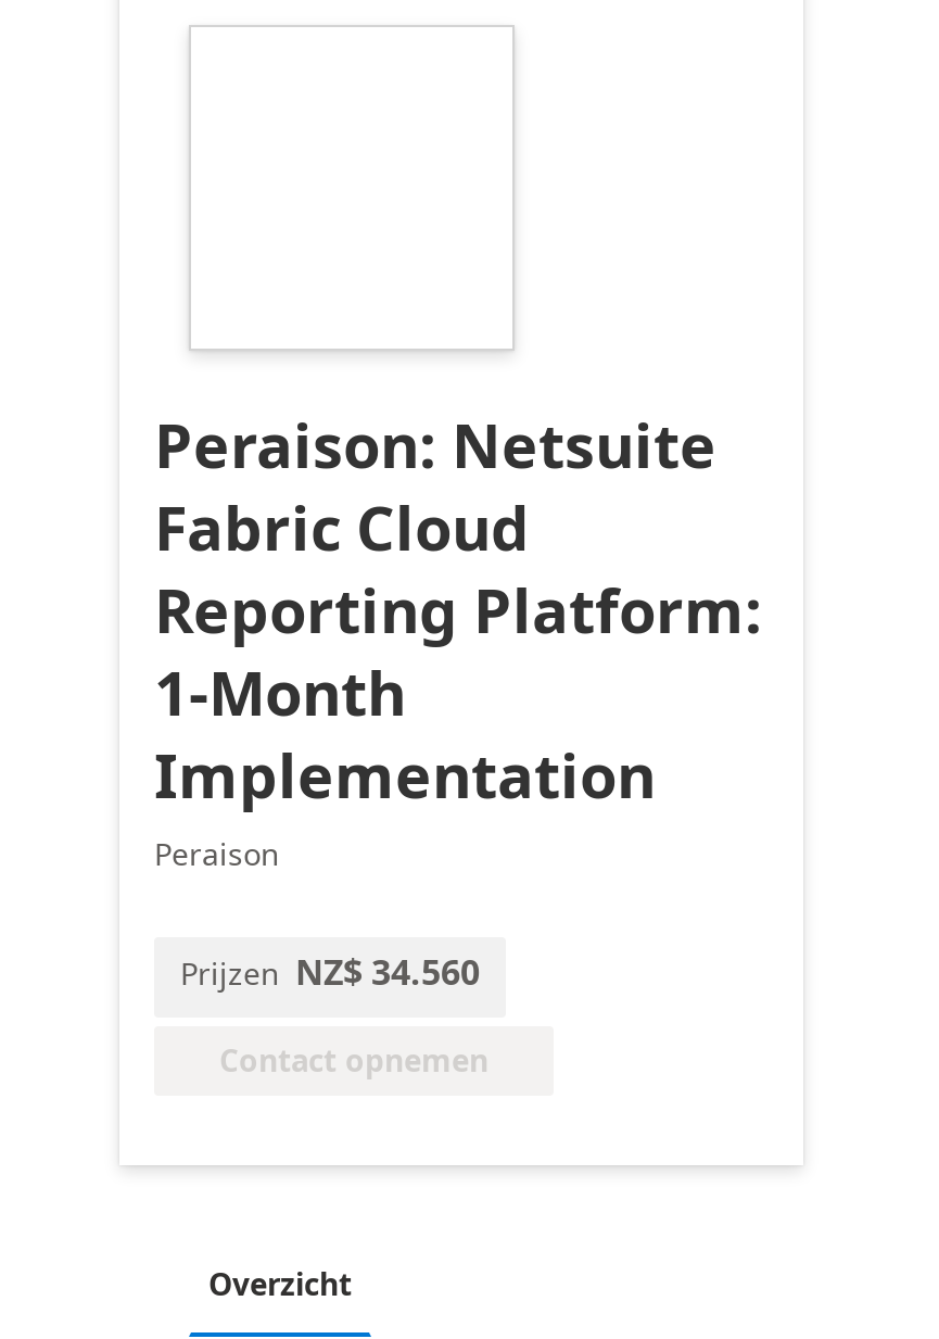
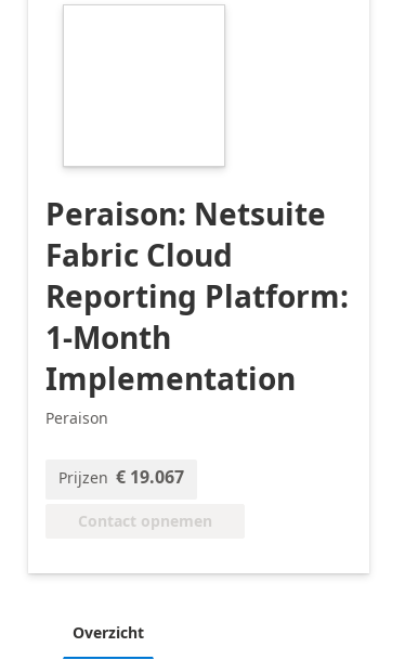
[180,948,480,996] Prijzen NZ$ 34.560 -> [58,465,184,489] Prijzen € 19.067

